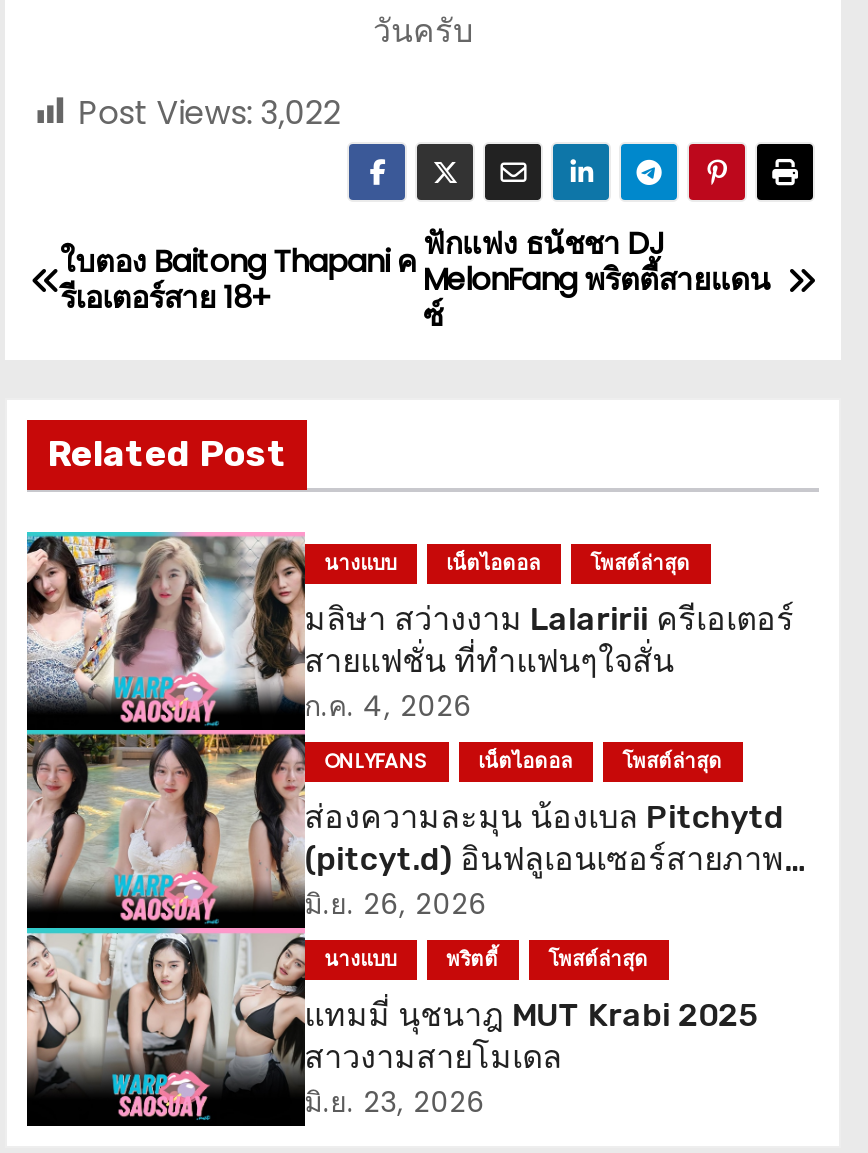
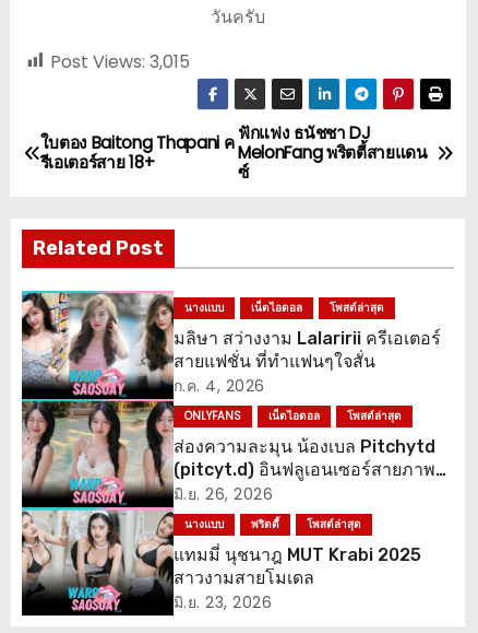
[79,89,341,135] Post Views: 3,022 -> [50,49,190,74] Post Views: 3,015

